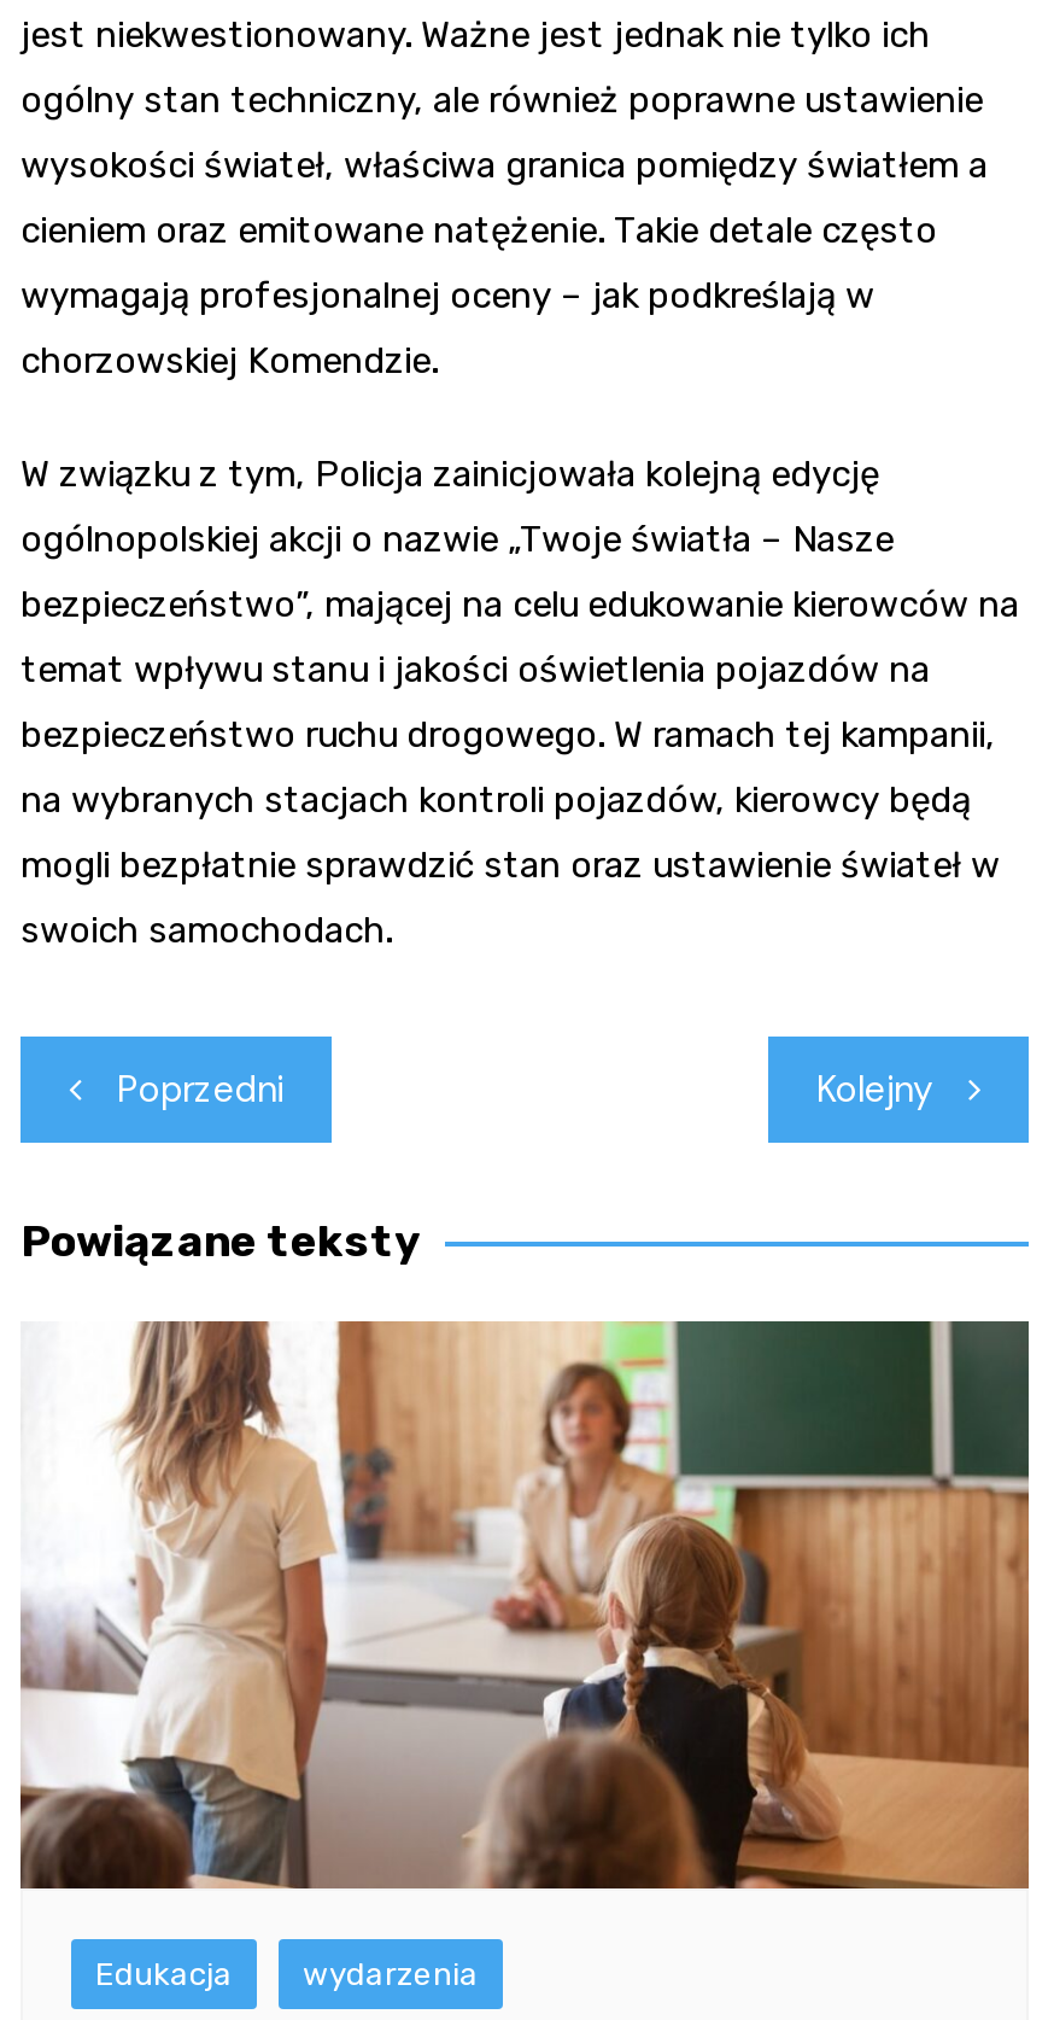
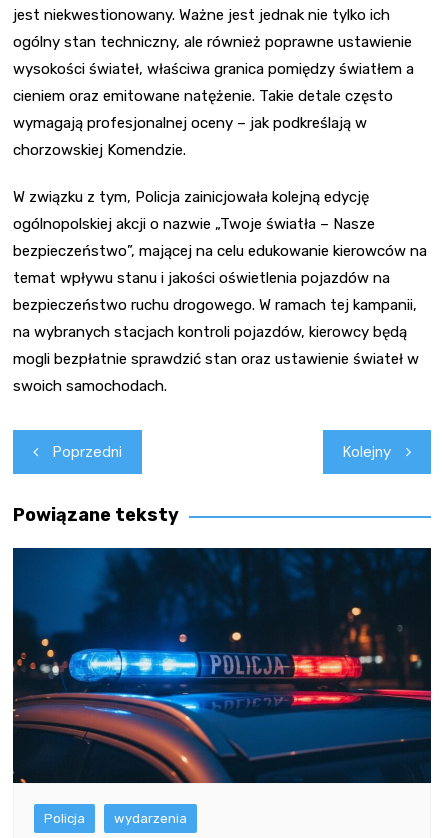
[18,1320,1031,1992] [image] | Edukacja -> [12,547,432,826] [image] | Policja

